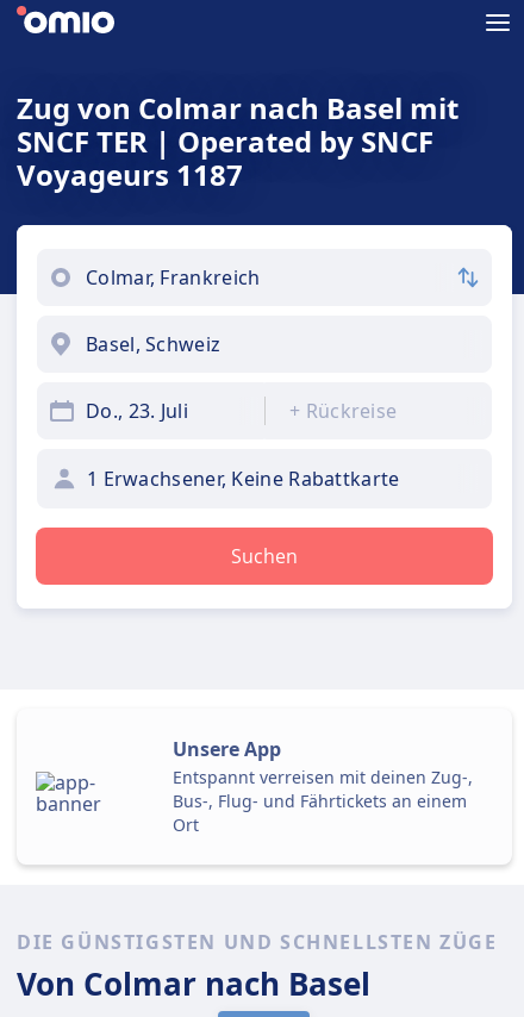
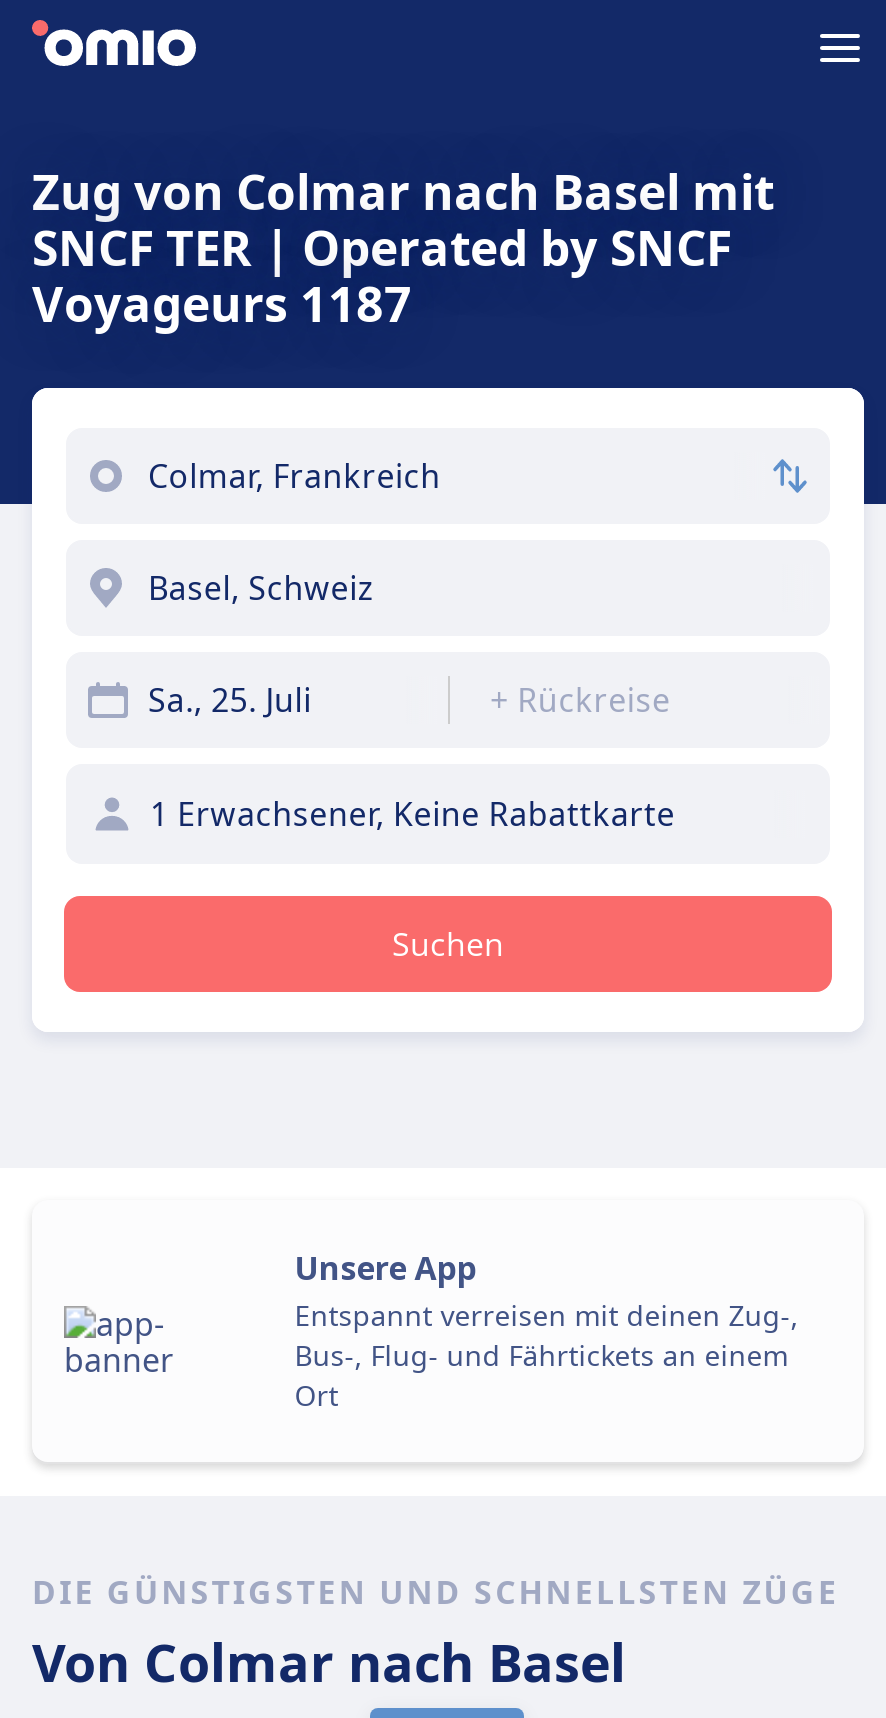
[86,398,188,424] Do., 23. Juli -> [148,678,312,722] Sa., 25. Juli

